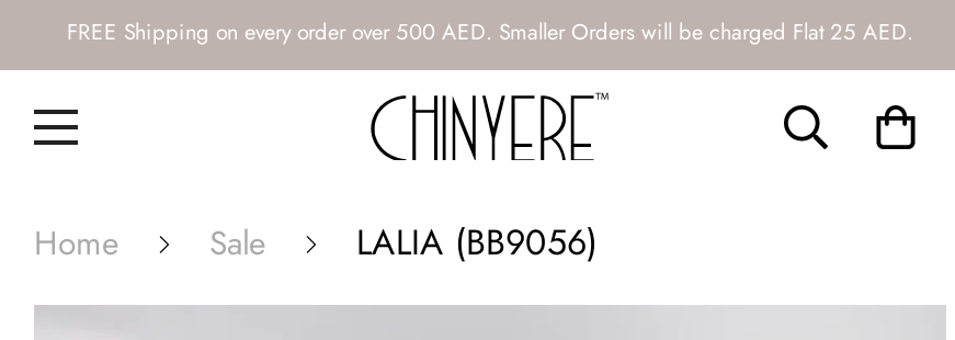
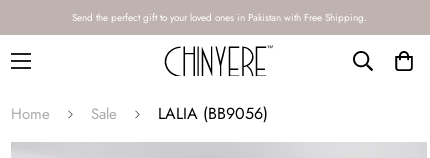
[67,15,913,48] FREE Shipping on every order over 500 AED. Smaller Orders will be charged Flat 25 AED. -> [71,10,366,25] Send the perfect gift to your loved ones in Pakistan with Free Shipping.

